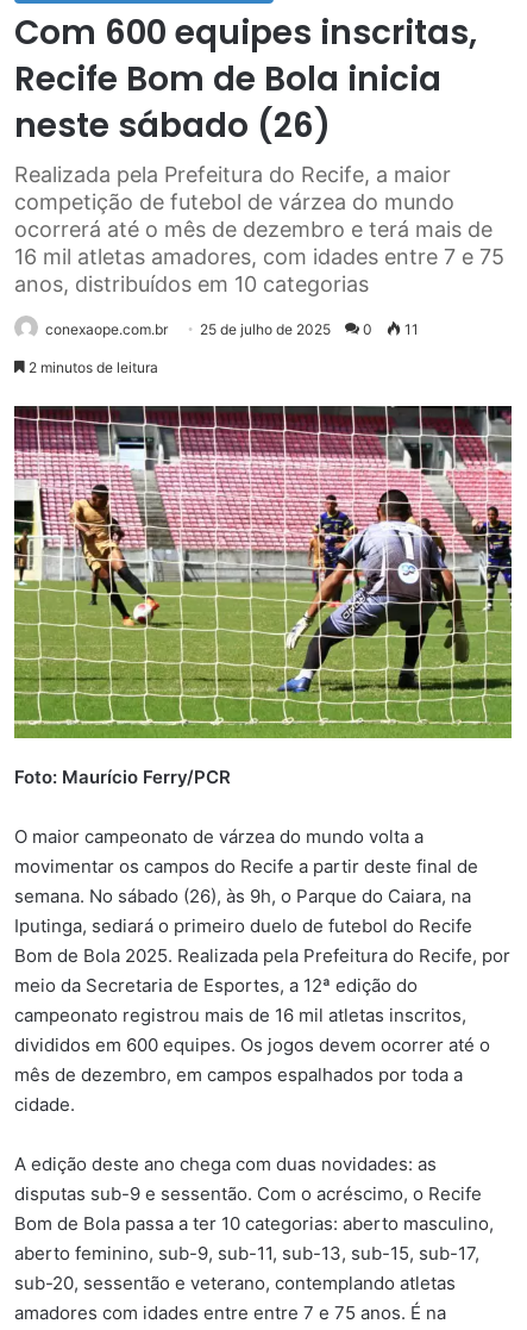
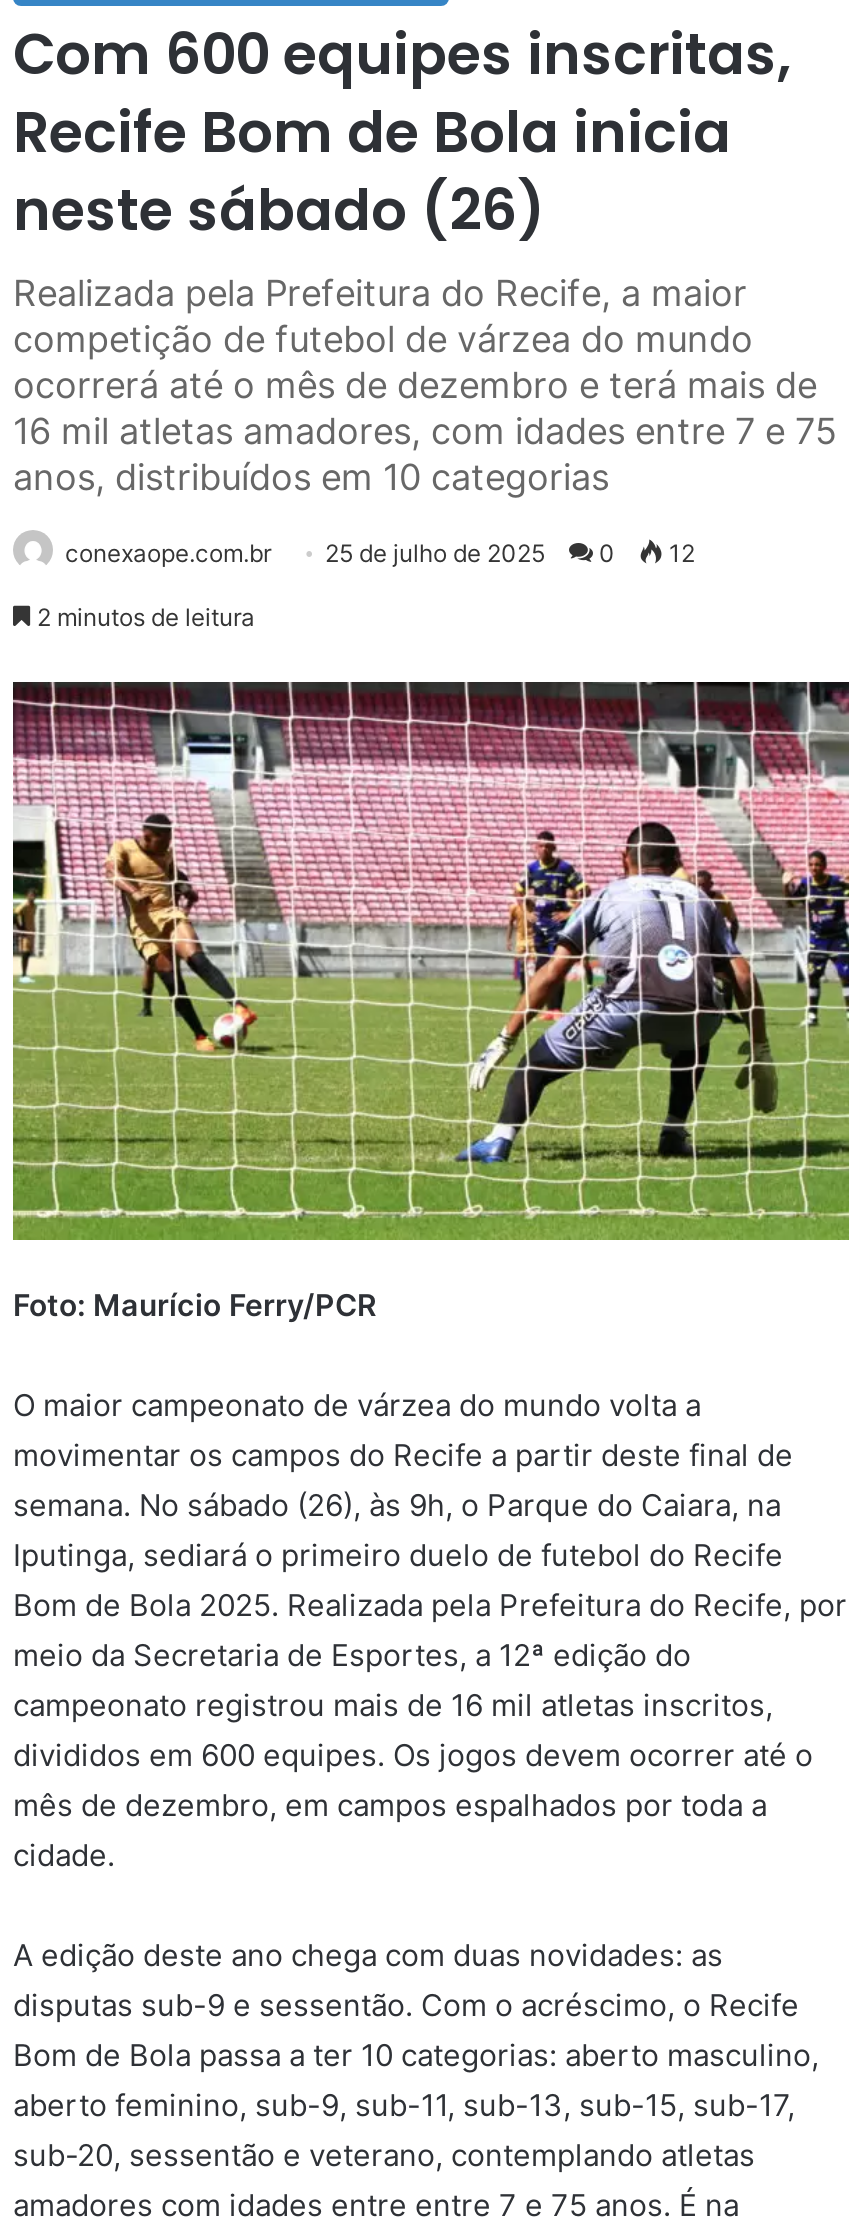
[45,321,419,338] conexaope.com.br 25 de julho de 2025 0 11 -> [65,538,695,568] conexaope.com.br 25 de julho de 2025 0 12

